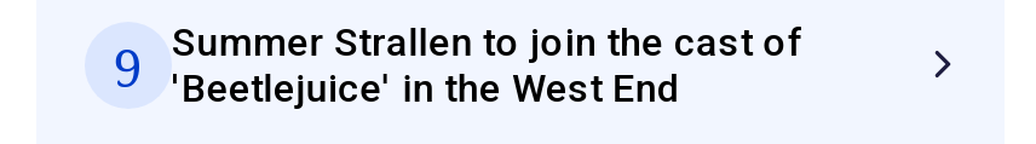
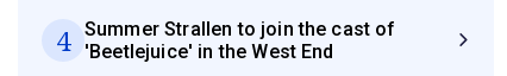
[114,18,805,110] 9 Summer Strallen to join the cast of 'Beetlejuice' in the West End -> [56,17,396,62] 4 Summer Strallen to join the cast of 'Beetlejuice' in the West End

